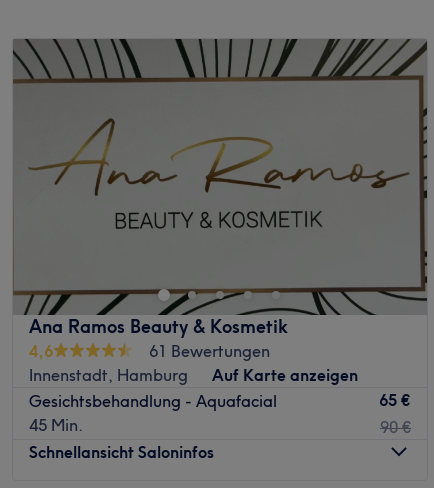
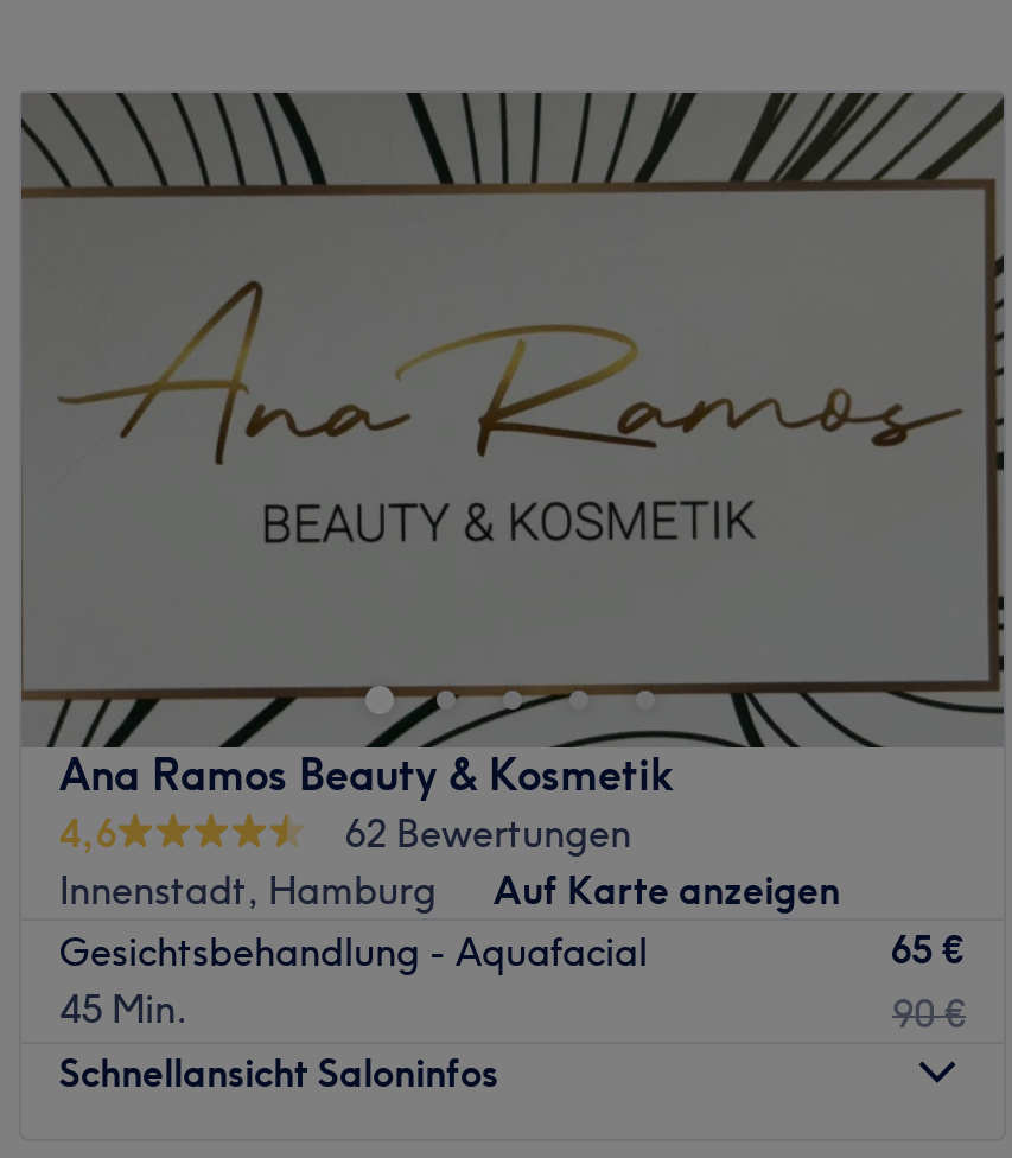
[149,341,270,361] 61 Bewertungen -> [344,809,631,856] 62 Bewertungen

